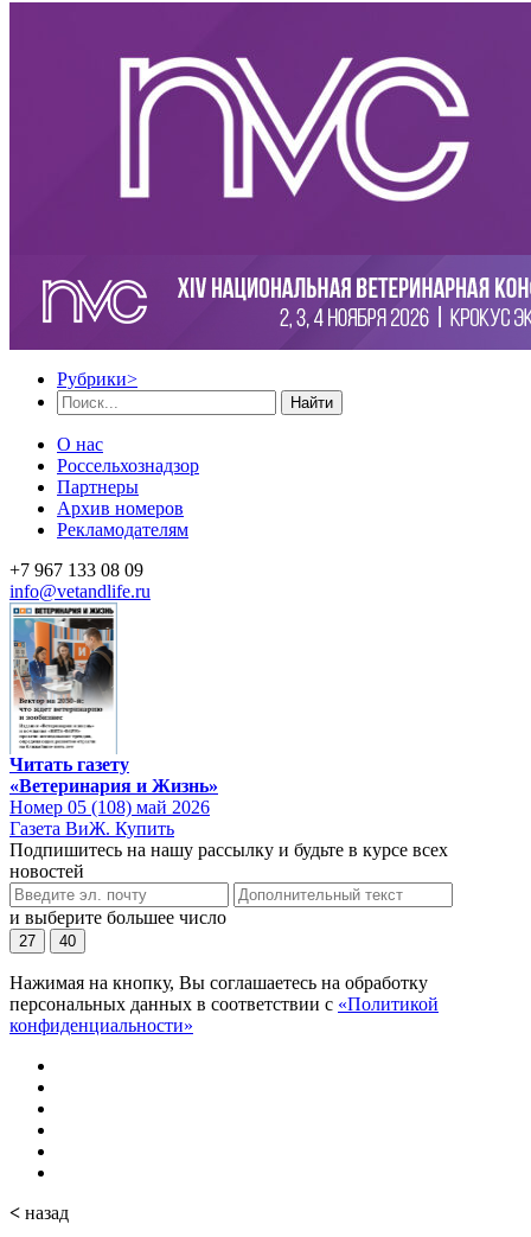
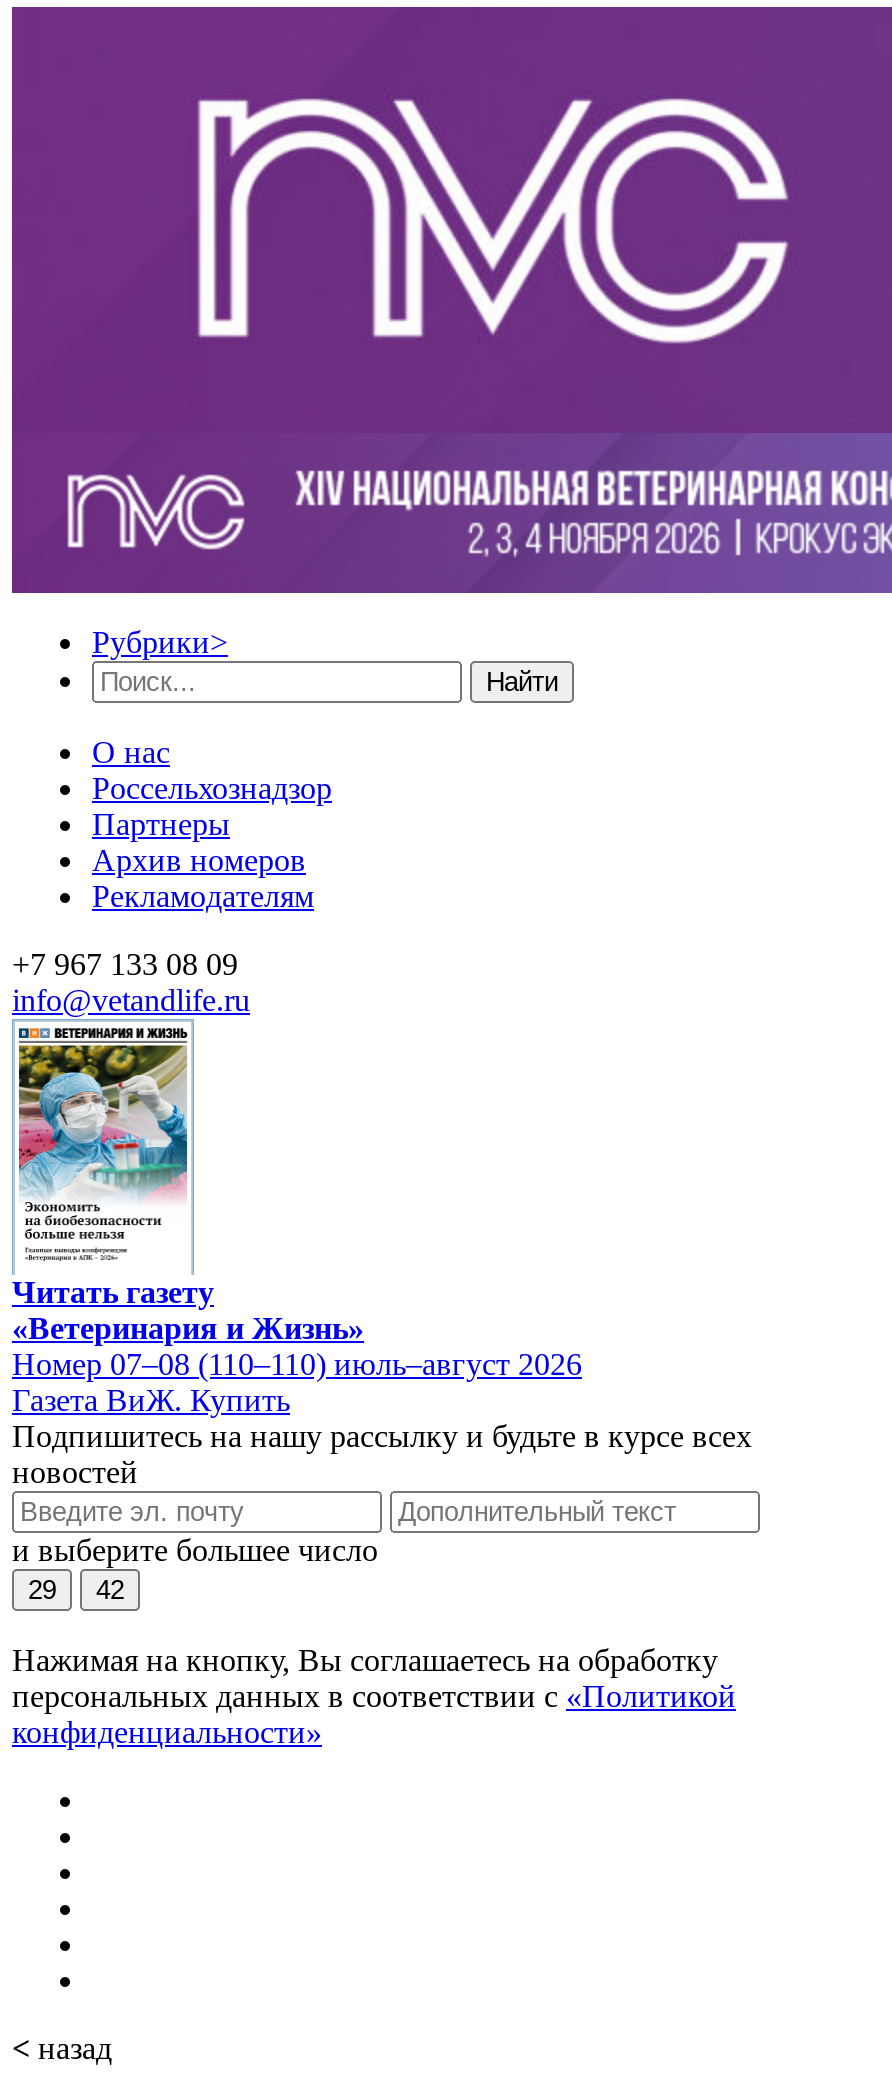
[13,617,115,750] [image] -> [16,1045,188,1265] [image]
[9,797,210,817] Номер 05 (108) май 2026 -> [12,1346,582,1380] Номер 07–08 (110–110) июль–август 2026
[19,932,36,950] 27 -> [28,1574,56,1604] 29
[59,932,76,950] 40 -> [96,1574,124,1604] 42

